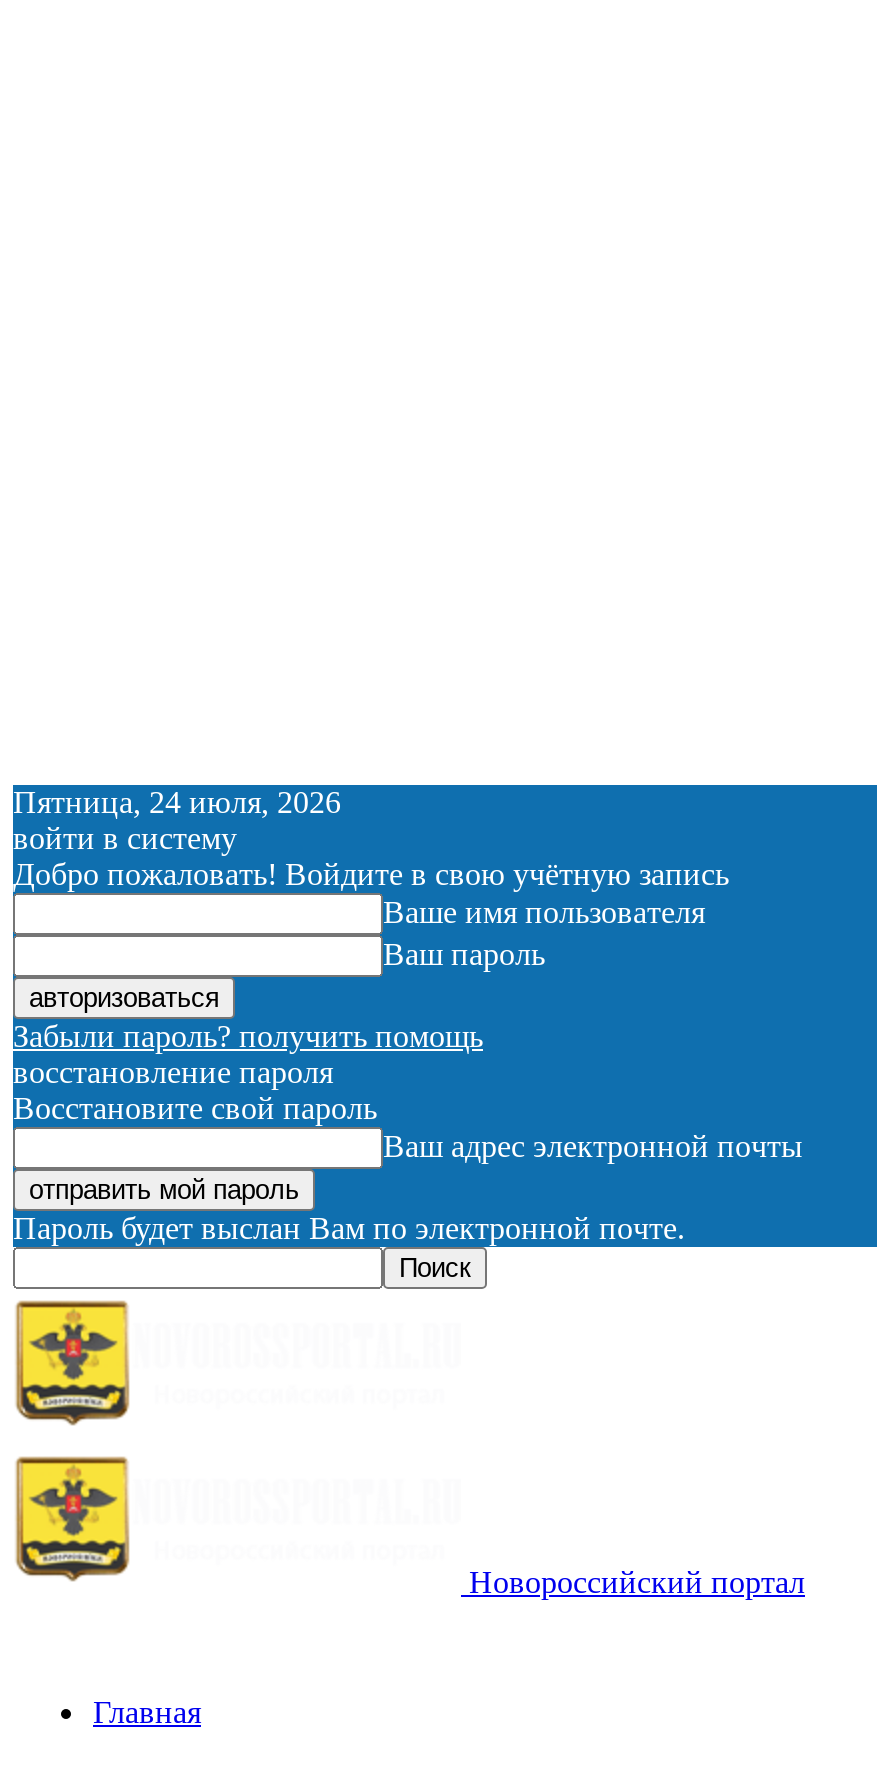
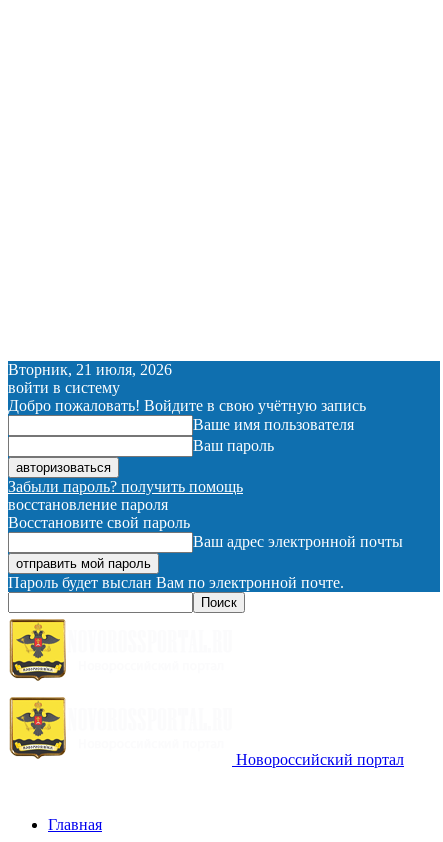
[13,785,341,819] Пятница, 24 июля, 2026 -> [8,361,172,378] Вторник, 21 июля, 2026

